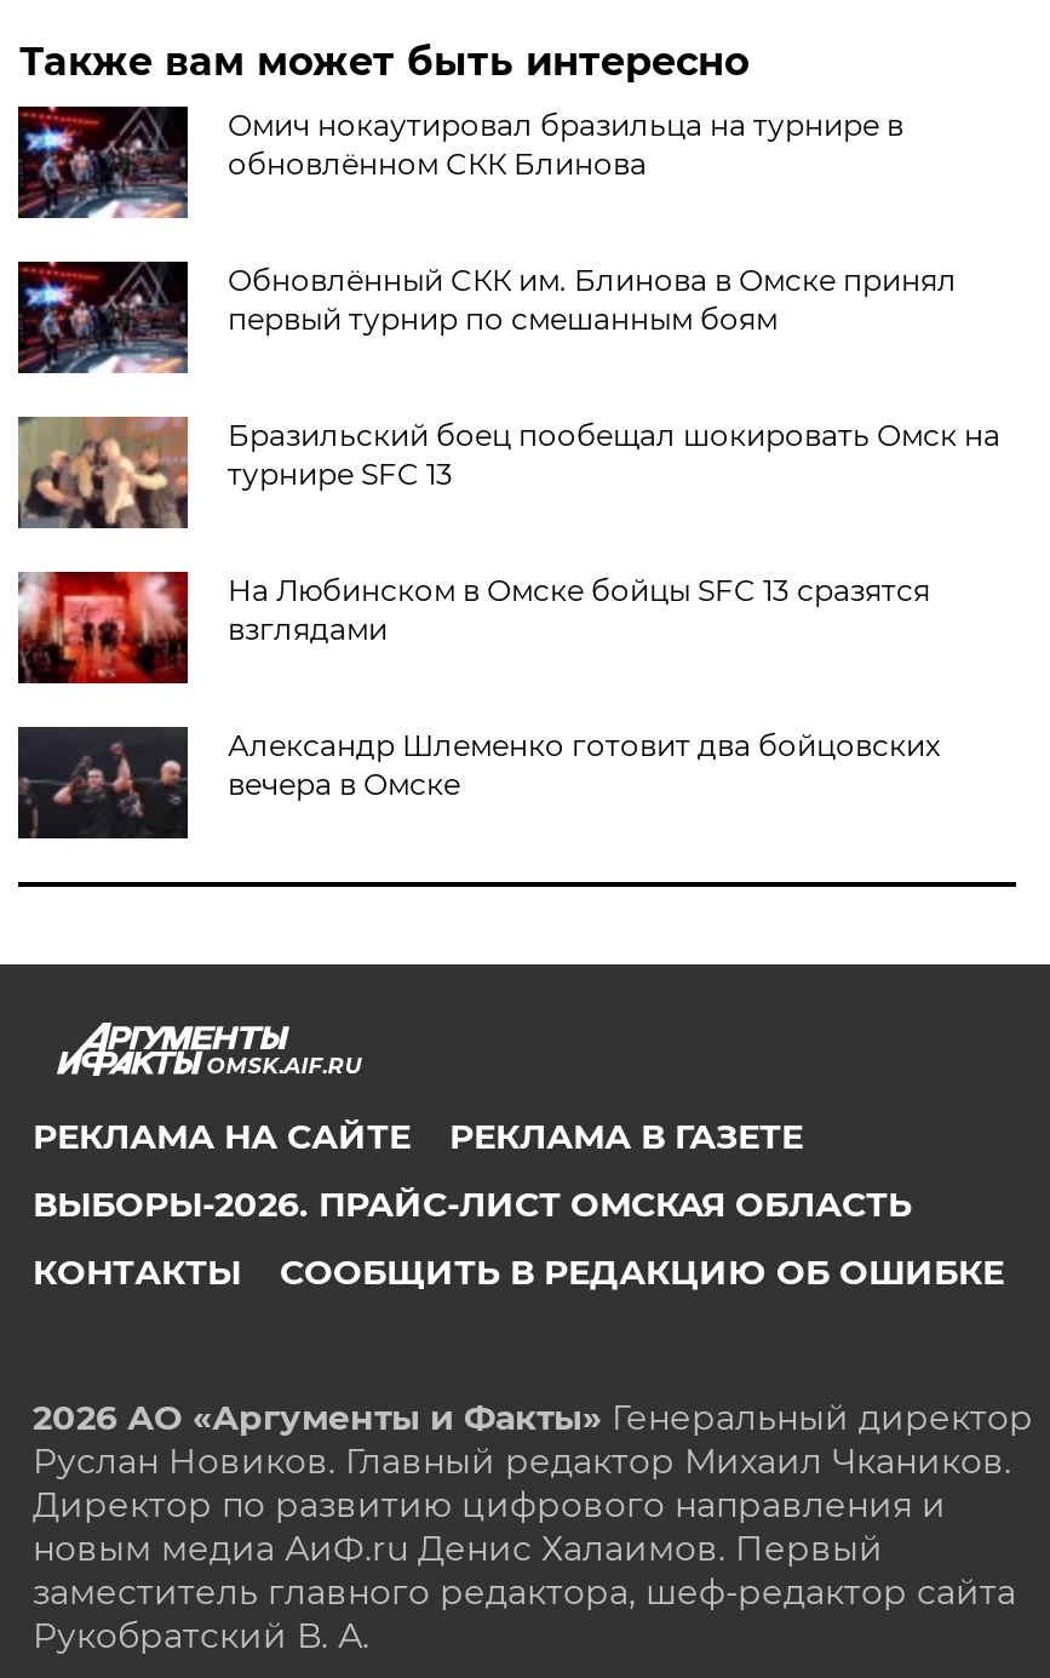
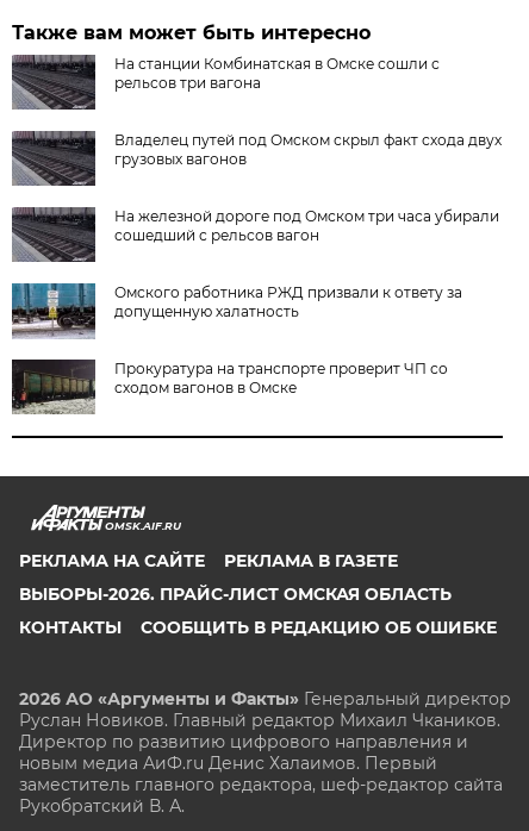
[16,104,903,221] [image] | Омич нокаутировал бразильца на турнире в | обновлённом СКК Блинова -> [11,54,440,111] [image] | На станции Комбинатская в Омске сошли с | рельсов три вагона
[16,259,957,376] [image] | Обновлённый СКК им. Блинова в Омске принял | первый турнир по смешанным боям -> [11,130,502,187] [image] | Владелец путей под Омском скрыл факт схода двух | грузовых вагонов
[18,414,1000,531] [image] | Бразильский боец пообещал шокировать Омск на | турнире SFC 13 -> [11,206,500,263] [image] | На железной дороге под Омском три часа убирали | сошедший с рельсов вагон
[16,569,930,686] [image] | На Любинском в Омске бойцы SFC 13 сразятся | взглядами -> [11,282,463,339] [image] | Омского работника РЖД призвали к ответу за | допущенную халатность
[18,727,940,838] [image] | Александр Шлеменко готовит два бойцовских | вечера в Омске -> [11,359,448,415] [image] | Прокуратура на транспорте проверит ЧП со | сходом вагонов в Омске

